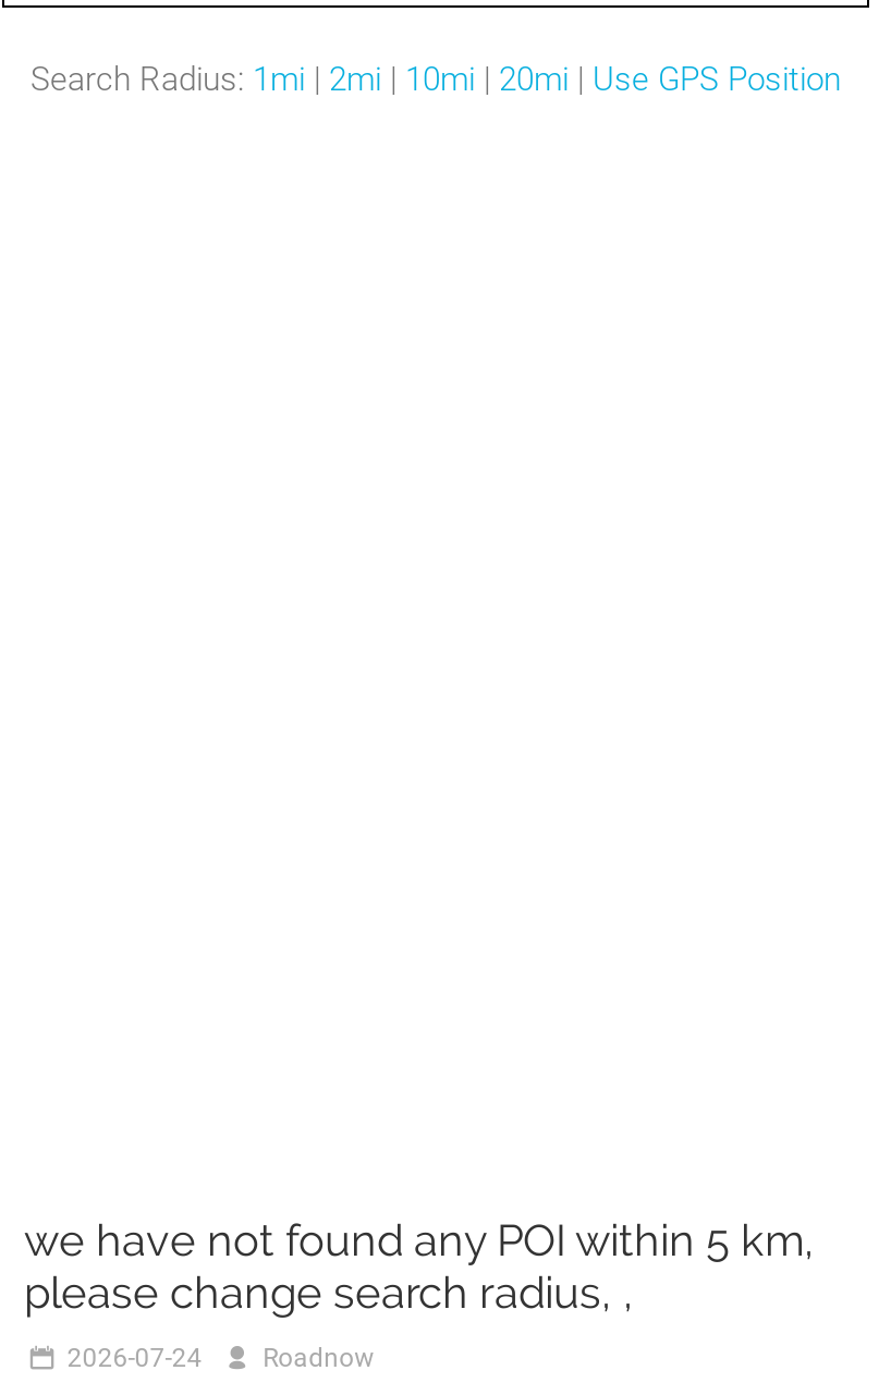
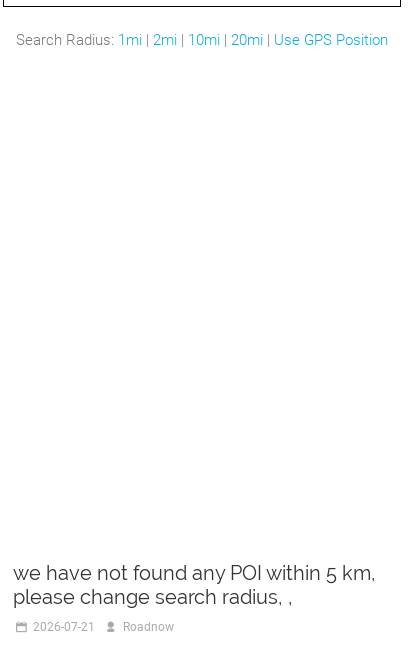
[67,1343,374,1373] 2026-07-24 Roadnow -> [33,620,174,634] 2026-07-21 Roadnow

